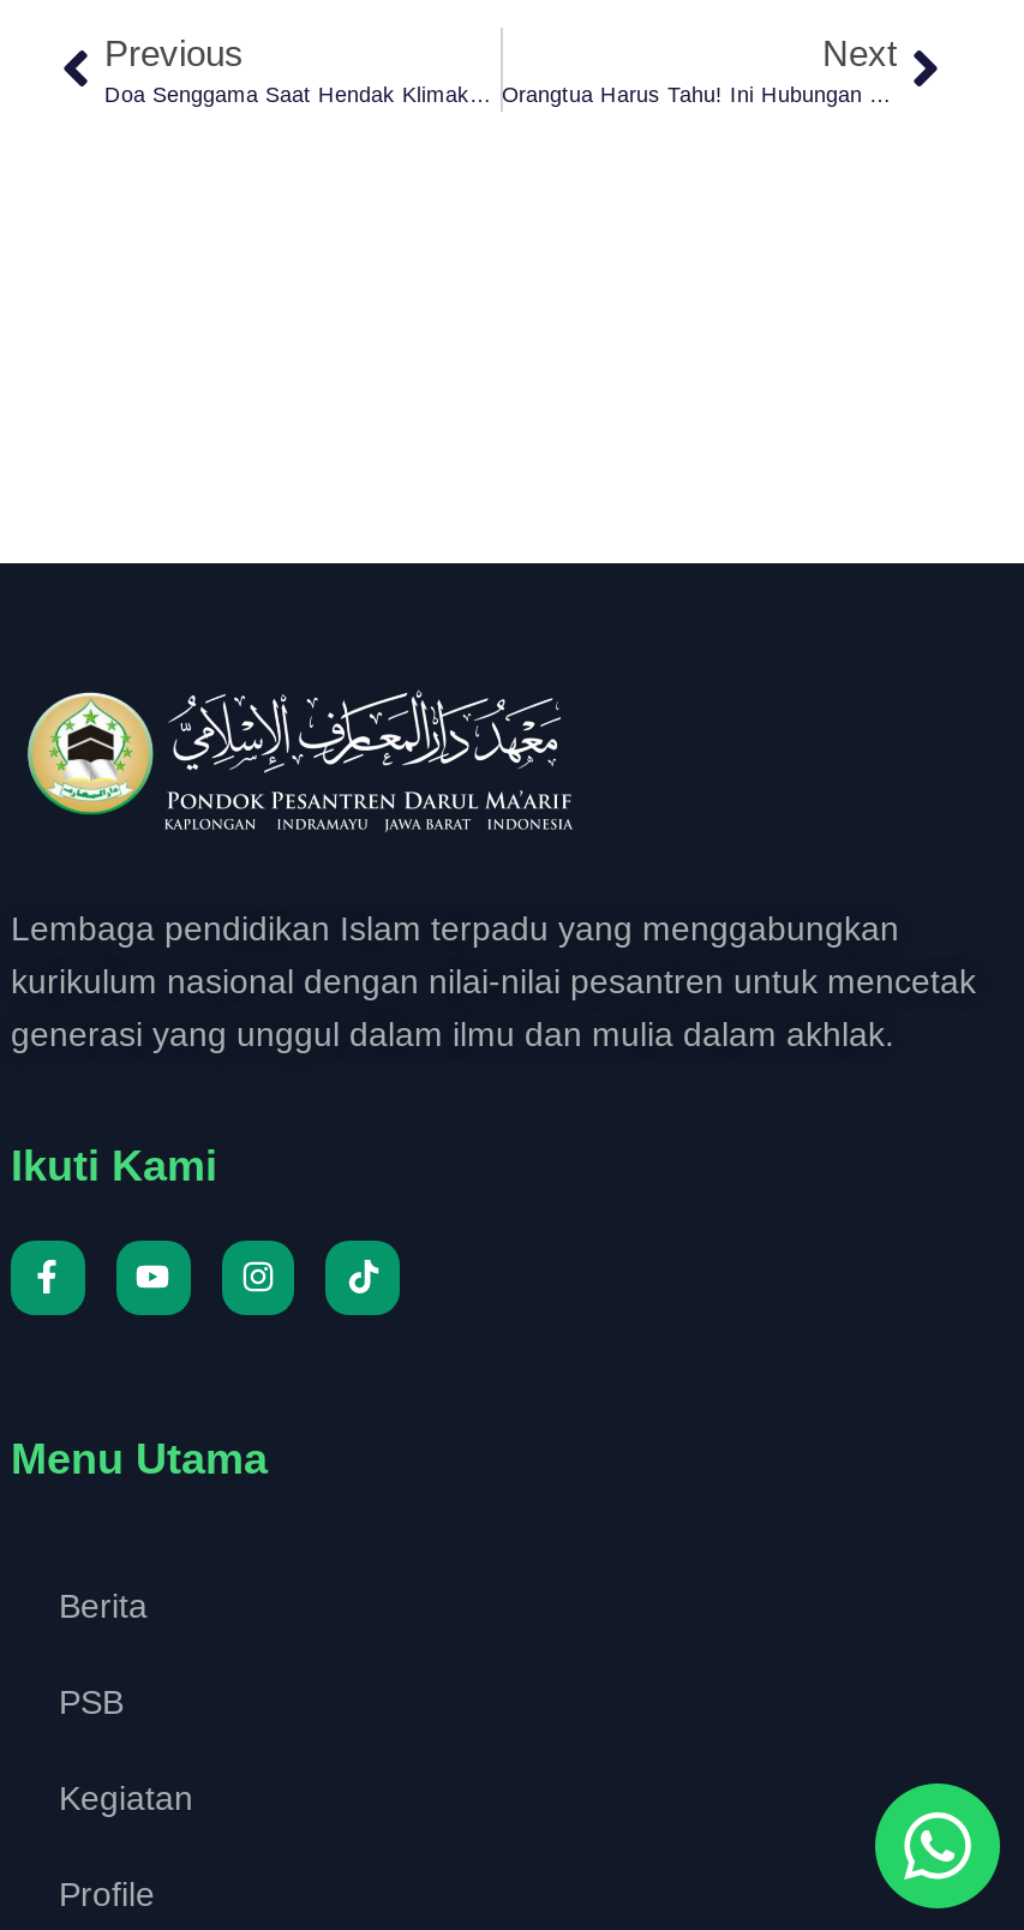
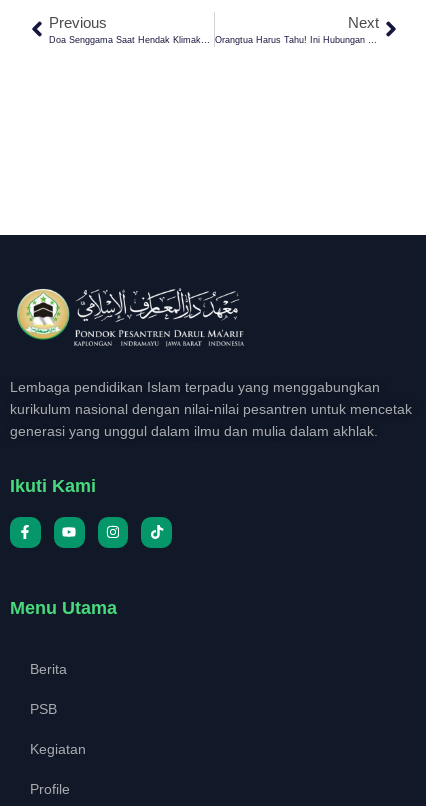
[873,1781,1002,1911] [image] -> none

